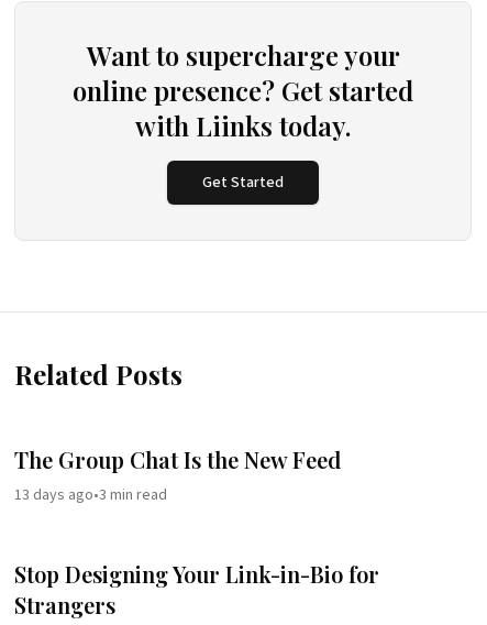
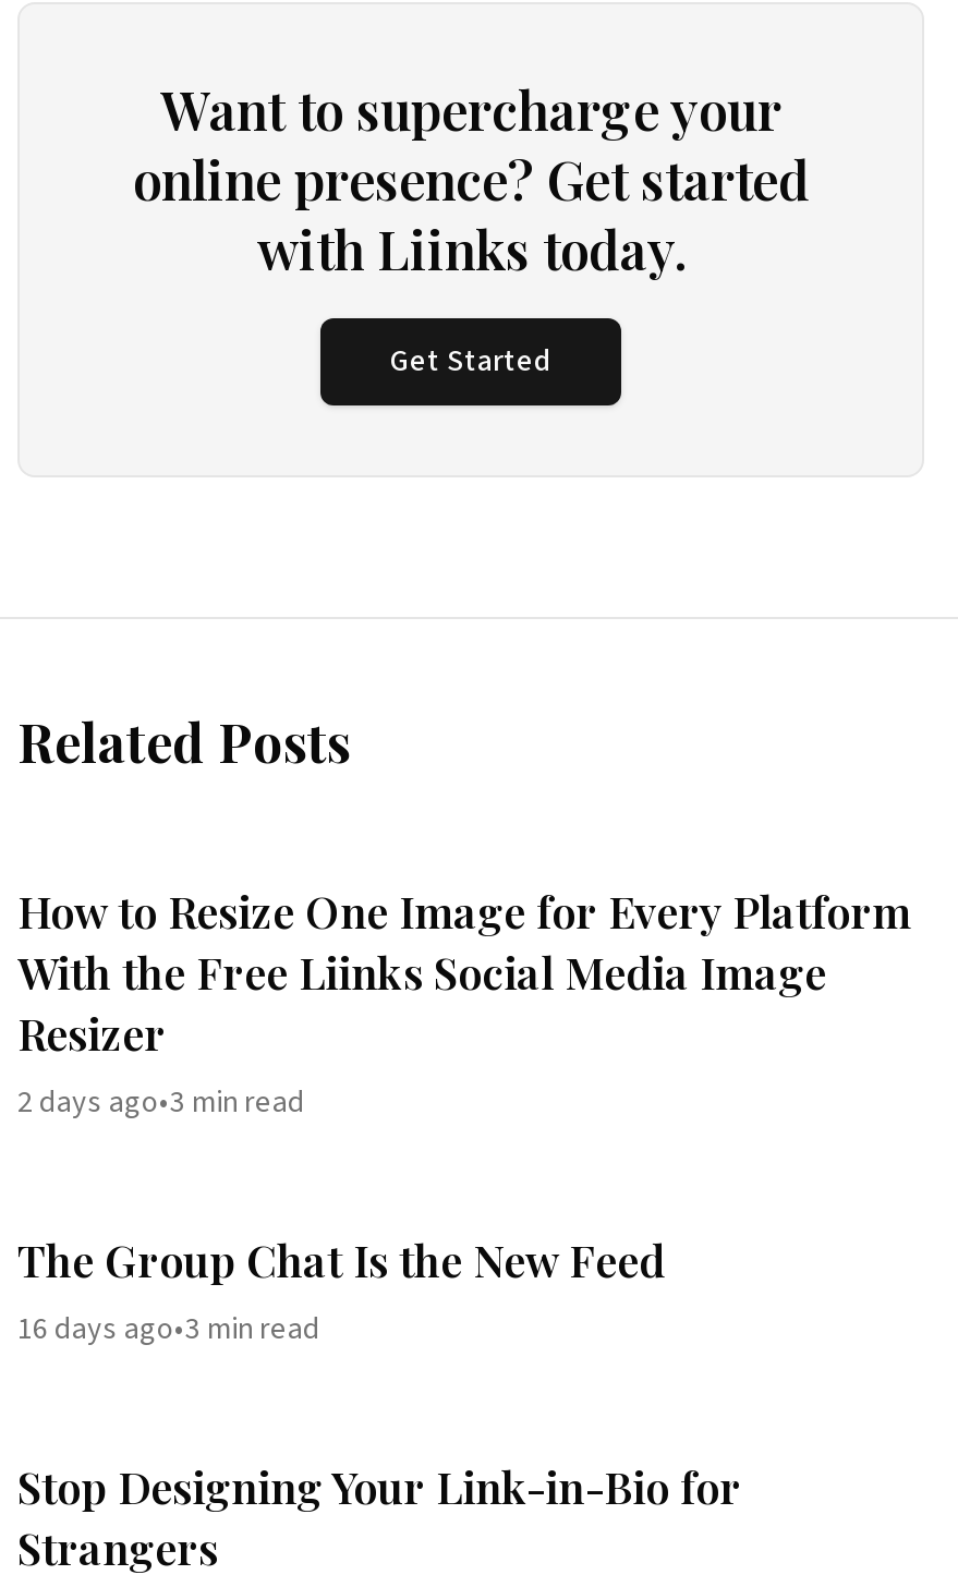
none -> [17,881,911,1125] How to Resize One Image for Every Platform | With the Free Liinks Social Media Image | Resizer | 2 days ago•3 min read
[14,484,167,506] 13 days ago•3 min read -> [17,1308,320,1352] 16 days ago•3 min read

